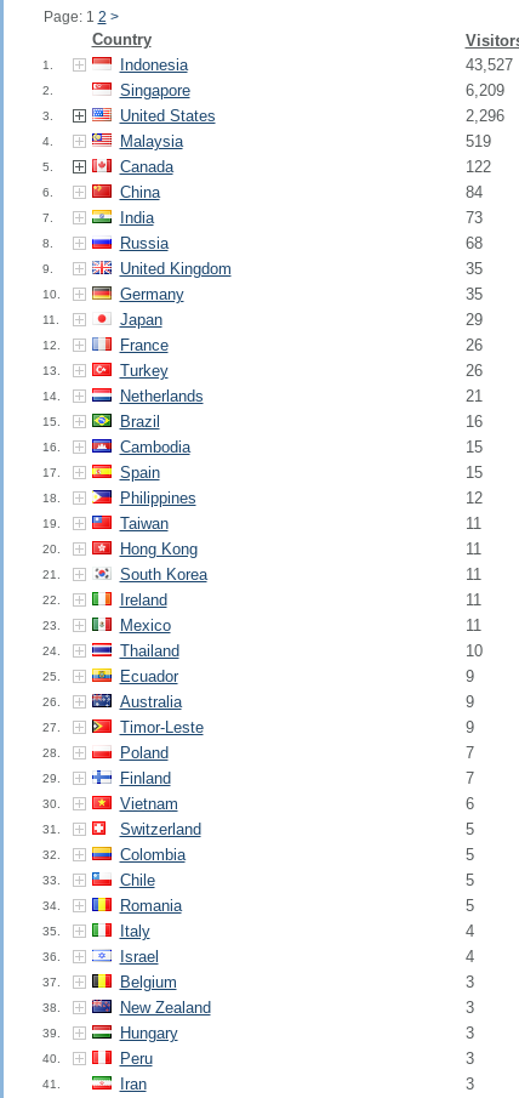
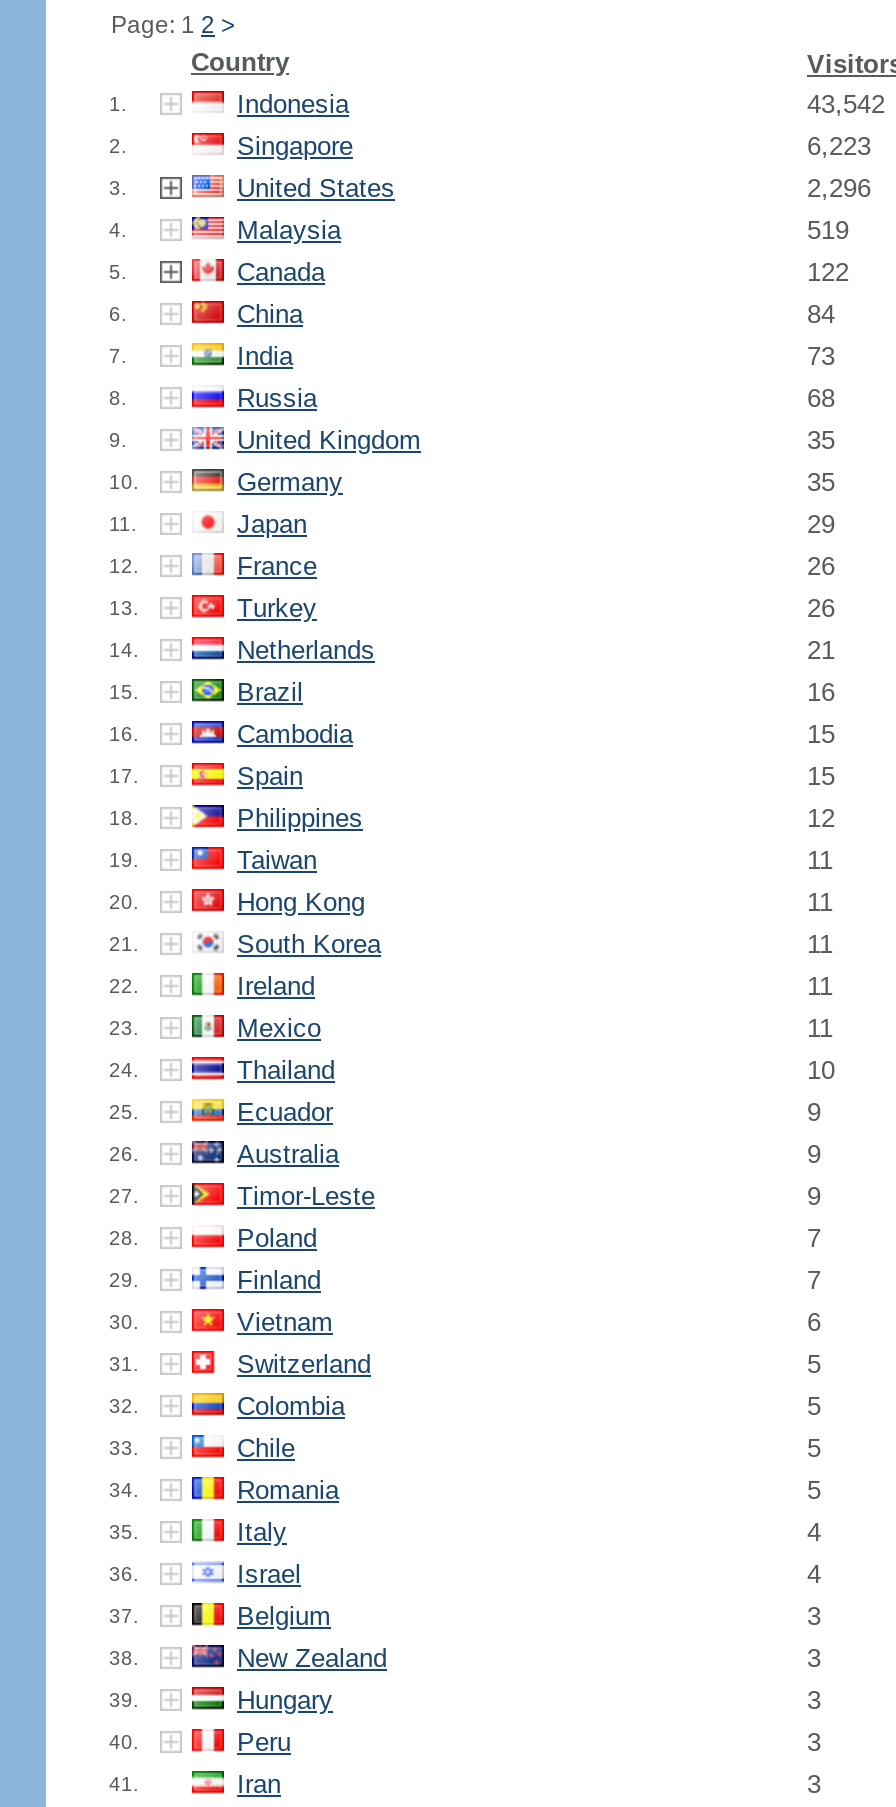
[465,56,512,74] 43,527 -> [807,89,885,119] 43,542
[465,81,504,99] 6,209 -> [807,131,871,161] 6,223

